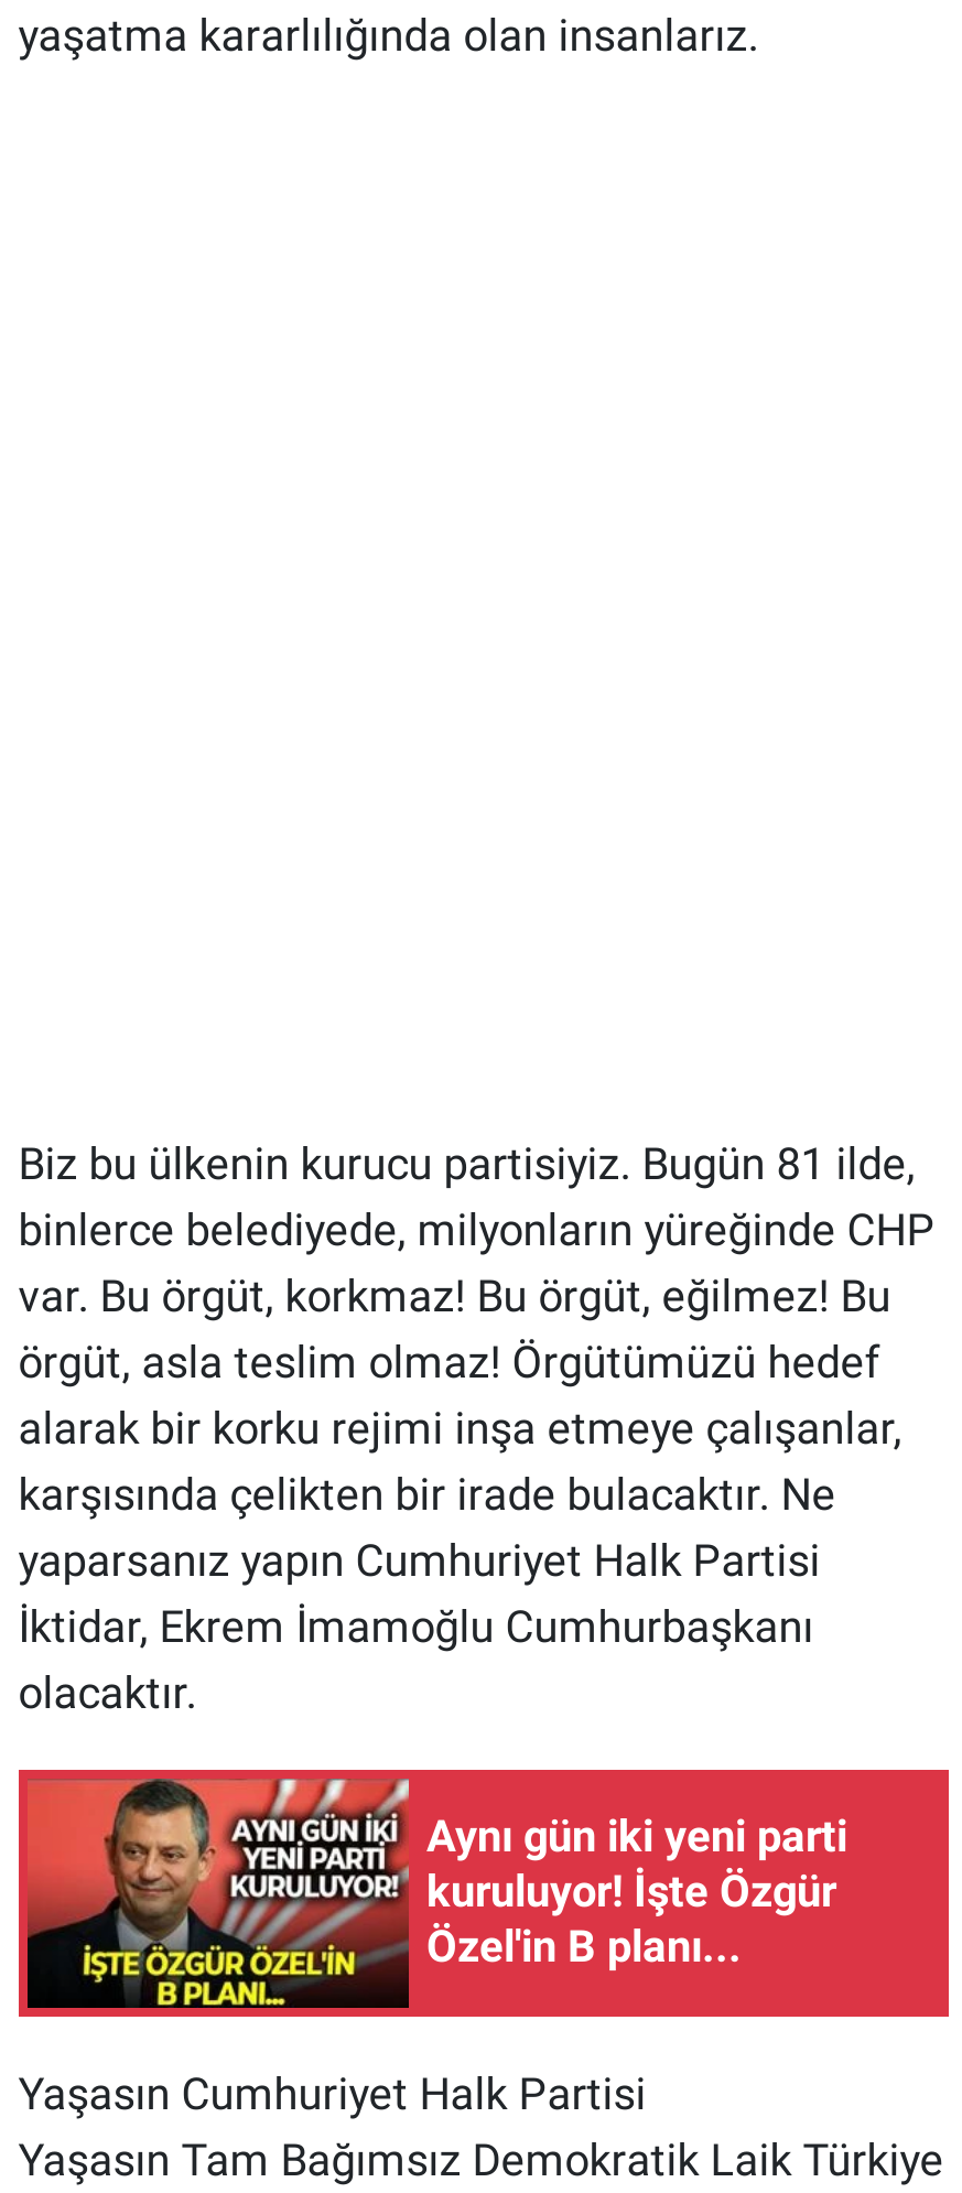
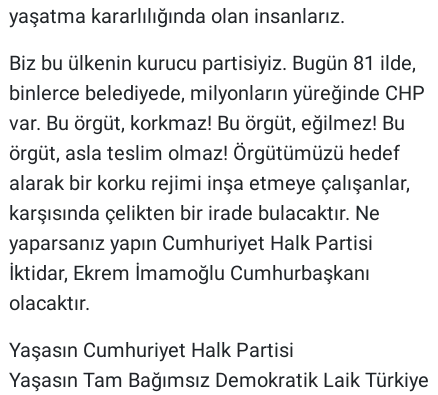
[17,1768,951,2019] [image] | Aynı gün iki yeni parti | kuruluyor! İşte Özgür | Özel'in B planı... -> none

